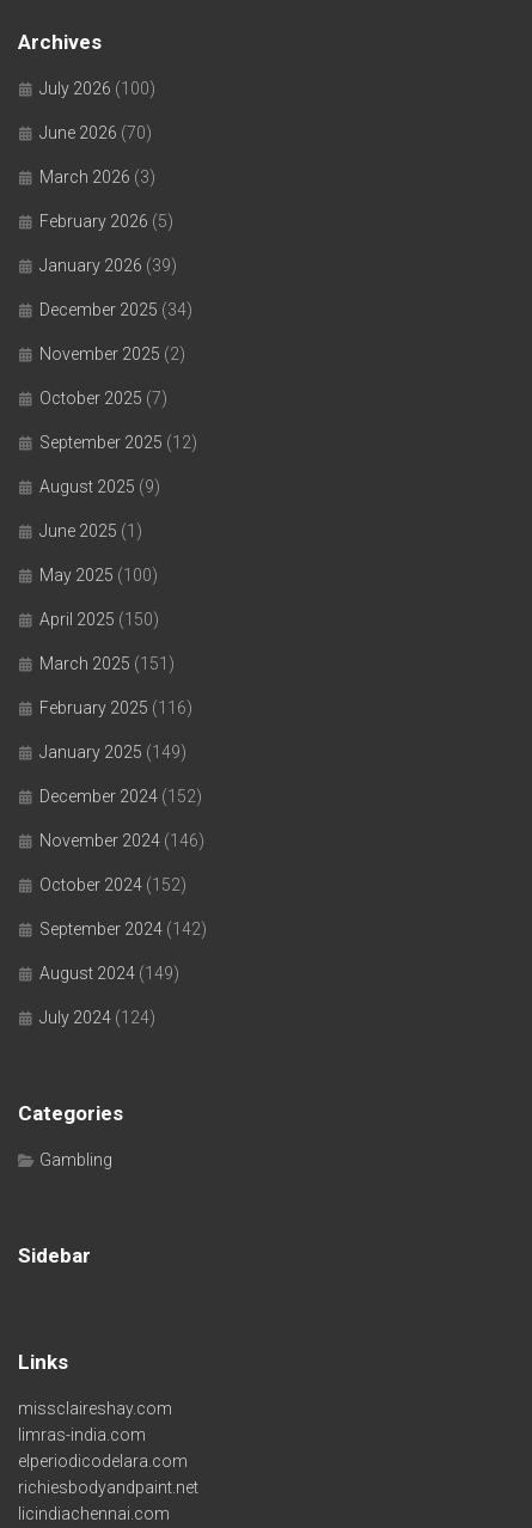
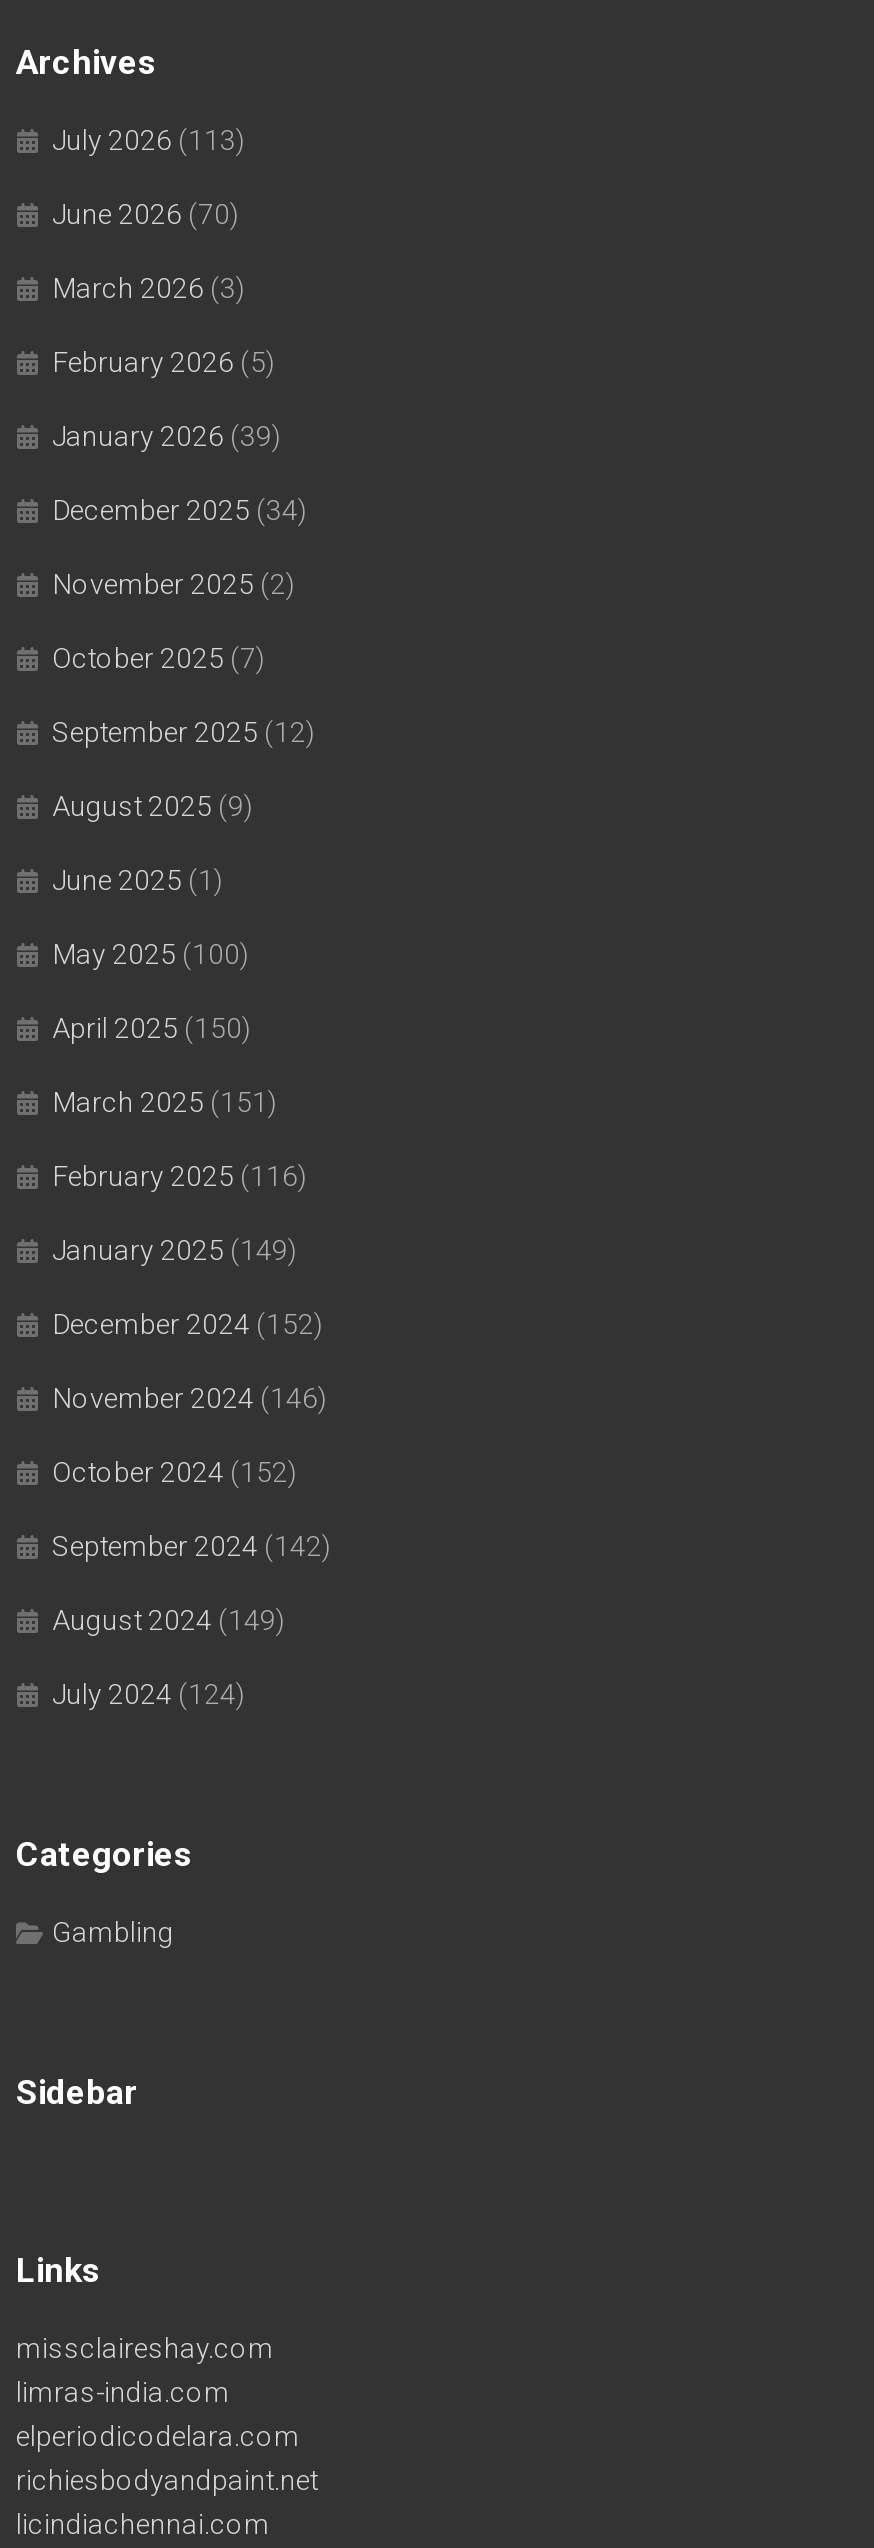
[39,79,155,98] July 2026 (100) -> [52,124,246,156] July 2026 (113)

